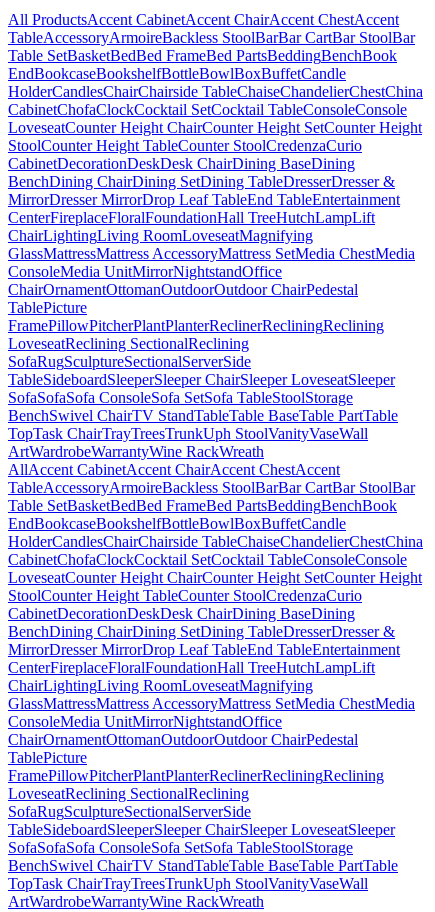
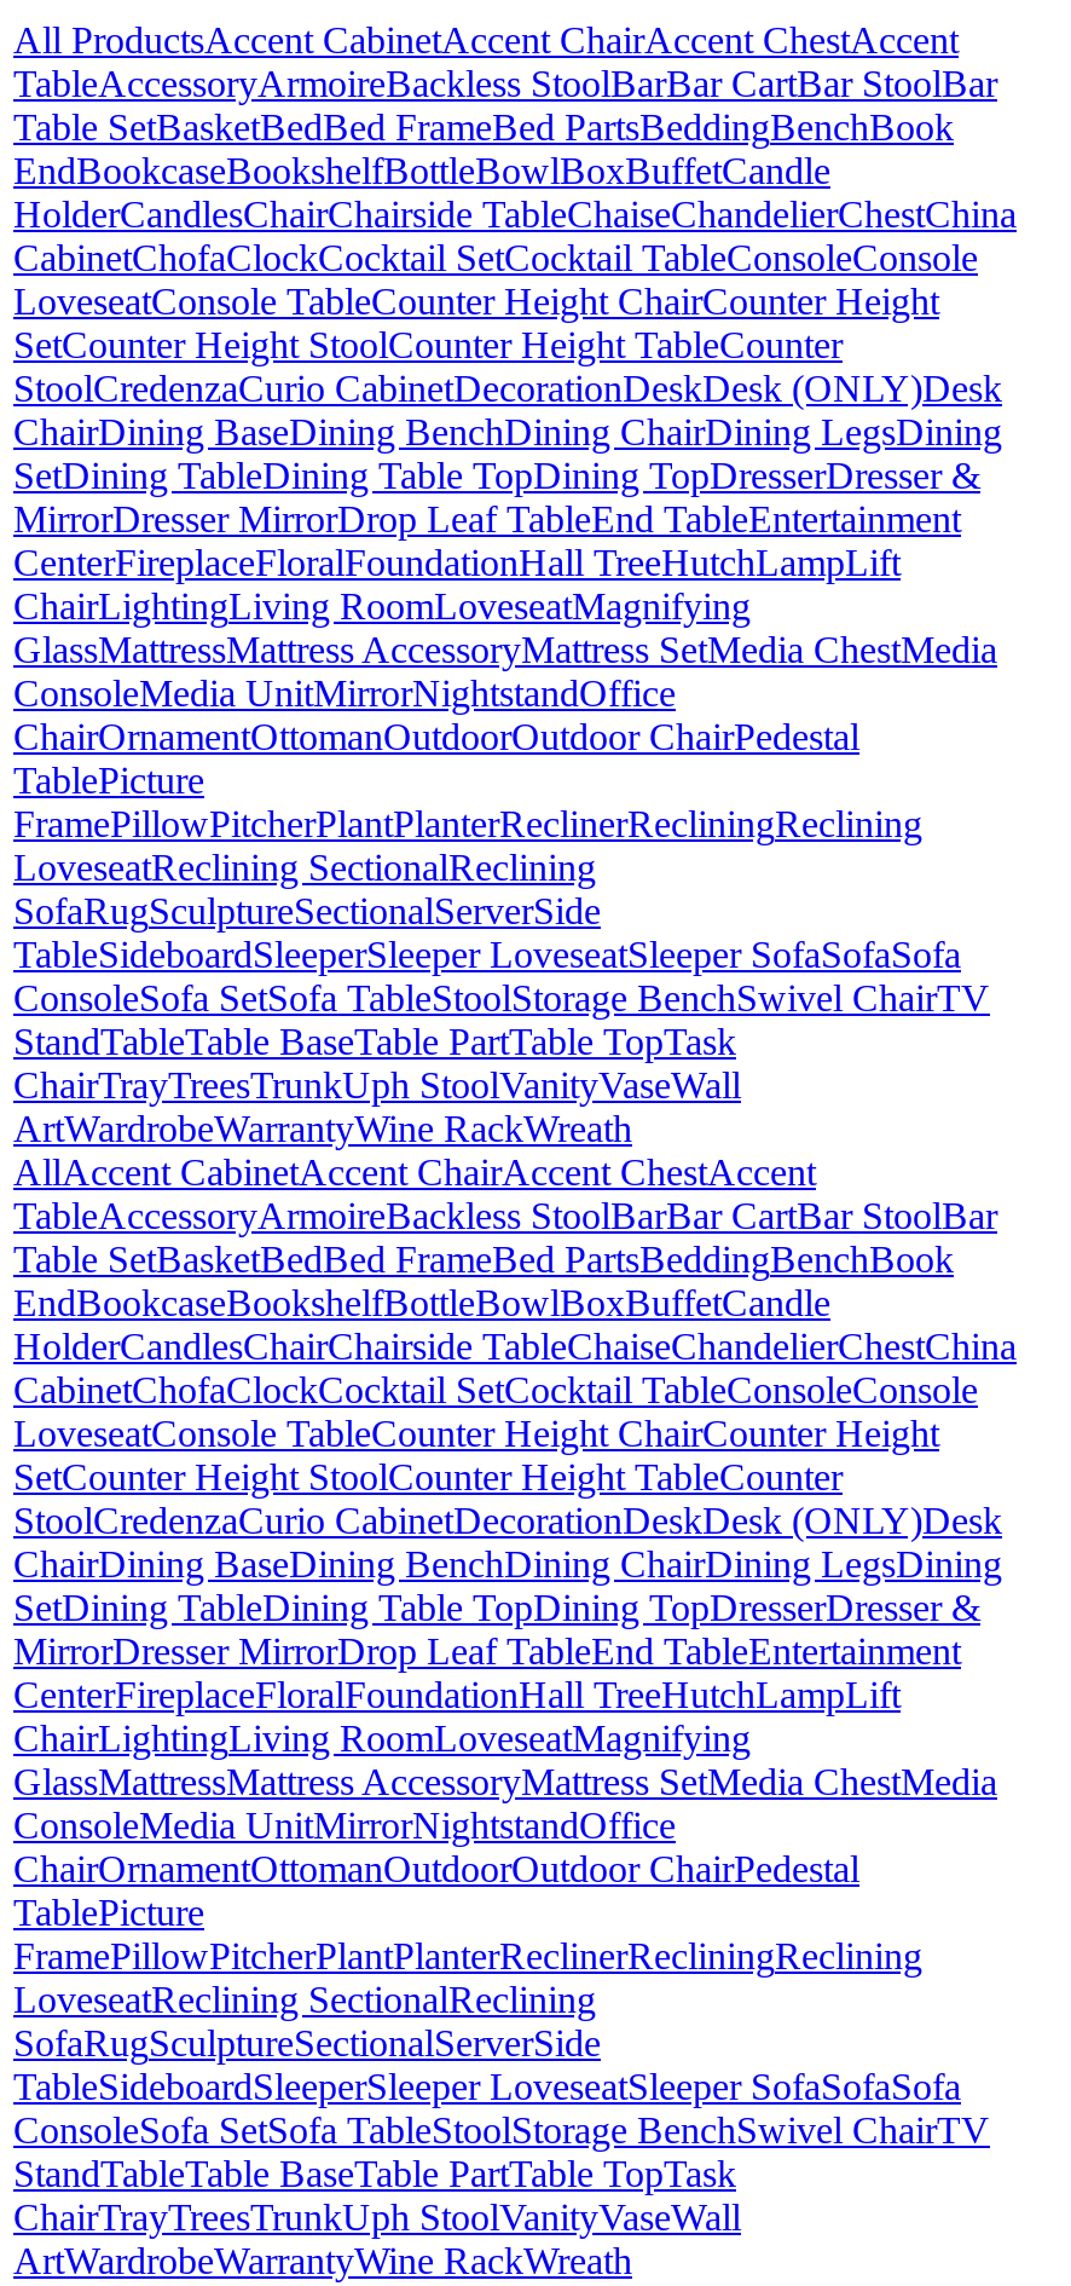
[8,119,422,190] LoveseatCounter Height ChairCounter Height SetCounter Height | StoolCounter Height TableCounter StoolCredenzaCurio | CabinetDecorationDeskDesk ChairDining BaseDining | BenchDining ChairDining SetDining TableDresserDresser & -> [13,280,1002,495] LoveseatConsole TableCounter Height ChairCounter Height | SetCounter Height StoolCounter Height TableCounter | StoolCredenzaCurio CabinetDecorationDeskDesk (ONLY)Desk | ChairDining BaseDining BenchDining ChairDining LegsDining | SetDining TableDining Table TopDining TopDresserDresser &
[8,371,398,442] TableSideboardSleeperSleeper ChairSleeper LoveseatSleeper | SofaSofaSofa ConsoleSofa SetSofa TableStoolStorage | BenchSwivel ChairTV StandTableTable BaseTable PartTable | TopTask ChairTrayTreesTrunk Uph StoolVanityVaseWall -> [13,933,990,1105] TableSideboardSleeperSleeper LoveseatSleeper SofaSofaSofa | ConsoleSofa SetSofa TableStoolStorage BenchSwivel ChairTV | StandTableTable BaseTable PartTable TopTask | ChairTrayTreesTrunkUph StoolVanityVaseWall
[8,569,422,640] LoveseatCounter Height ChairCounter Height SetCounter Height | StoolCounter Height TableCounter StoolCredenzaCurio | CabinetDecorationDeskDesk ChairDining BaseDining | BenchDining ChairDining SetDining TableDresserDresser & -> [13,1412,1002,1627] LoveseatConsole TableCounter Height ChairCounter Height | SetCounter Height StoolCounter Height TableCounter | StoolCredenzaCurio CabinetDecorationDeskDesk (ONLY)Desk | ChairDining BaseDining BenchDining ChairDining LegsDining | SetDining TableDining Table TopDining TopDresserDresser &
[8,821,398,892] TableSideboardSleeperSleeper ChairSleeper LoveseatSleeper | SofaSofaSofa ConsoleSofa SetSofa TableStoolStorage | BenchSwivel ChairTV StandTableTable BaseTable PartTable | TopTask ChairTrayTreesTrunk Uph StoolVanityVaseWall -> [13,2065,990,2237] TableSideboardSleeperSleeper LoveseatSleeper SofaSofaSofa | ConsoleSofa SetSofa TableStoolStorage BenchSwivel ChairTV | StandTableTable BaseTable PartTable TopTask | ChairTrayTreesTrunkUph StoolVanityVaseWall

